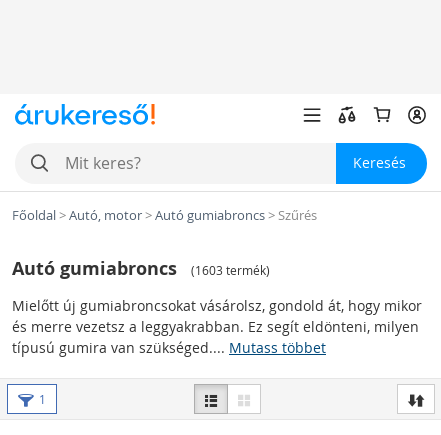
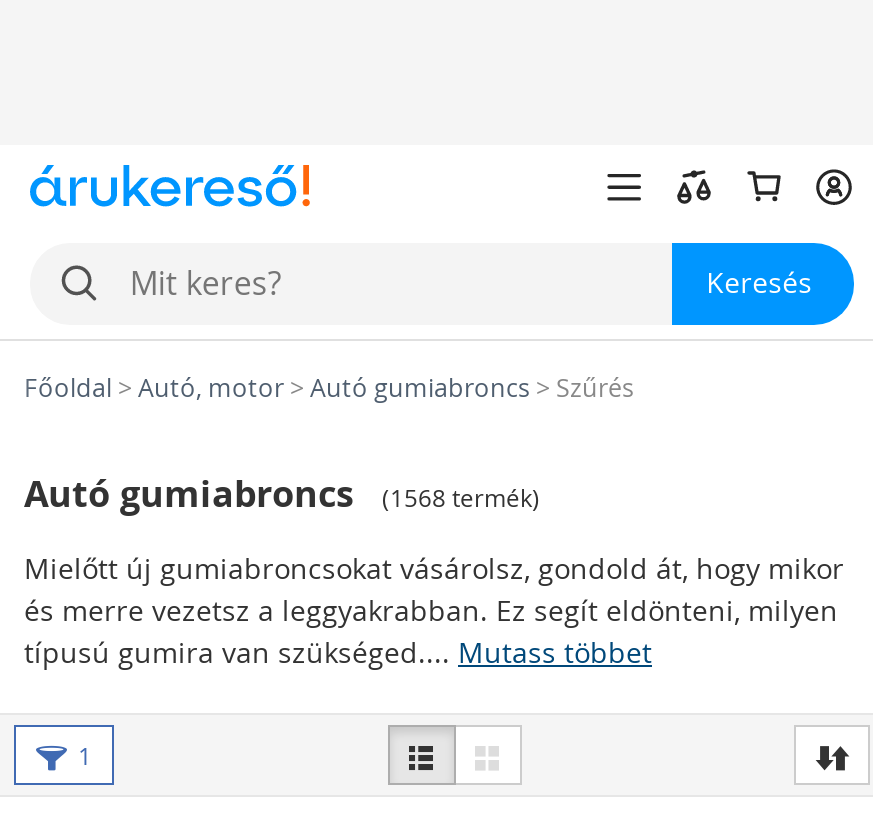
[12,255,270,280] Autó gumiabroncs (1603 termék) -> [24,468,540,518] Autó gumiabroncs (1568 termék)

